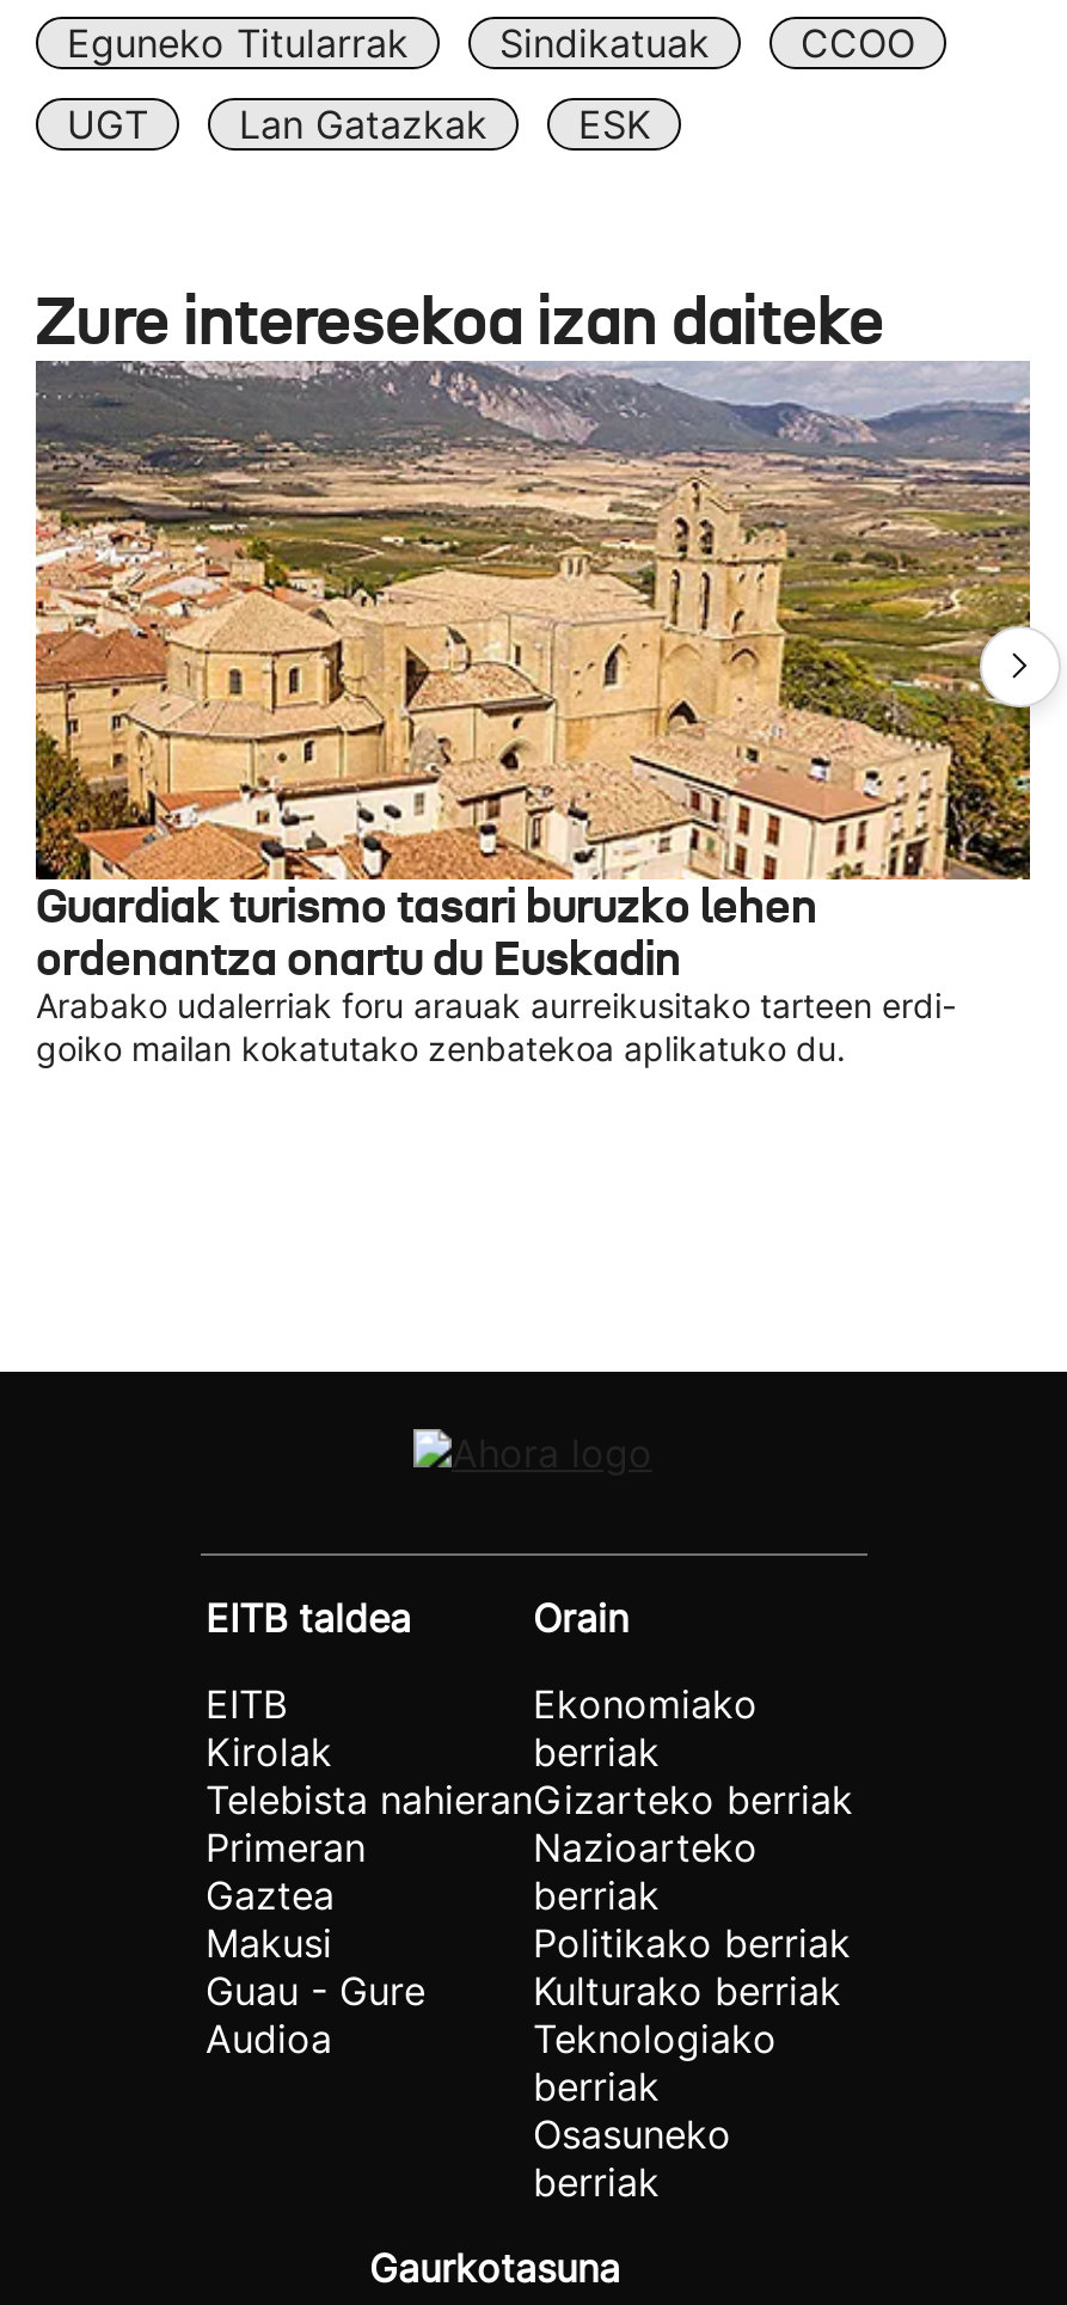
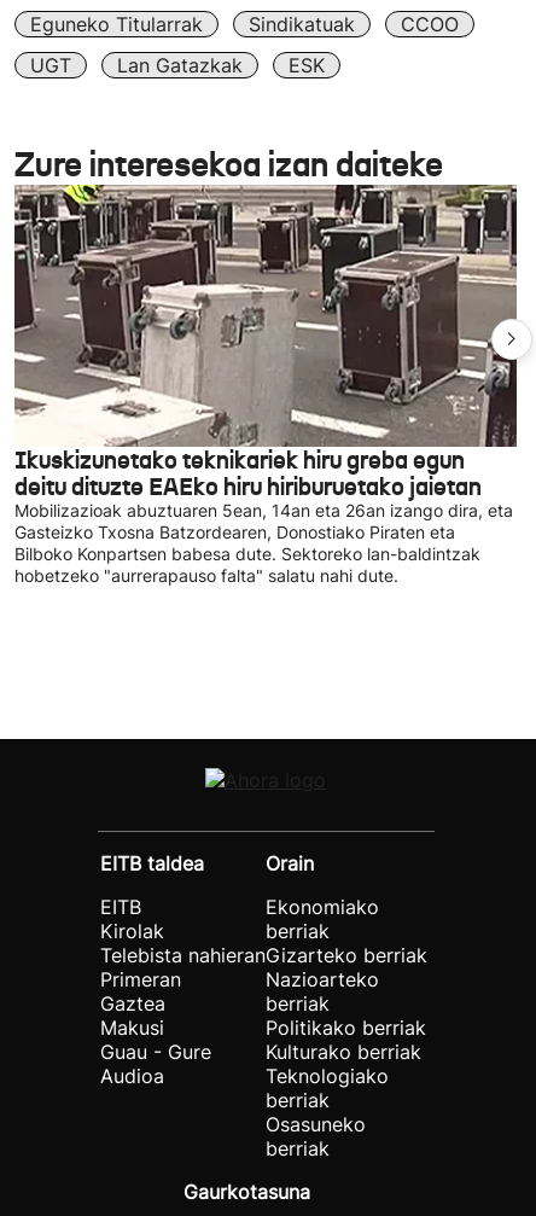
[33,361,1032,1068] [image] | Guardiak turismo tasari buruzko lehen | ordenantza onartu du Euskadin | Arabako udalerriak foru arauak aurreikusitako tarteen erdi- | goiko mailan kokatutako zenbatekoa aplikatuko du. -> [13,184,518,586] [image] | Ikuskizunetako teknikariek hiru greba egun | deitu dituzte EAEko hiru hiriburuetako jaietan | Mobilizazioak abuztuaren 5ean, 14an eta 26an izango dira, eta | Gasteizko Txosna Batzordearen, Donostiako Piraten eta | Bilboko Konpartsen babesa dute. Sektoreko lan-baldintzak | hobetzeko "aurrerapauso falta" salatu nahi dute.

